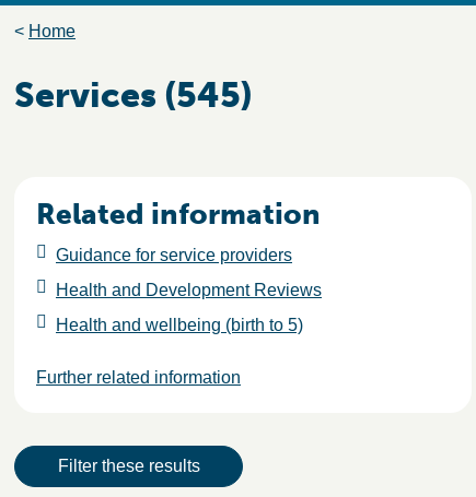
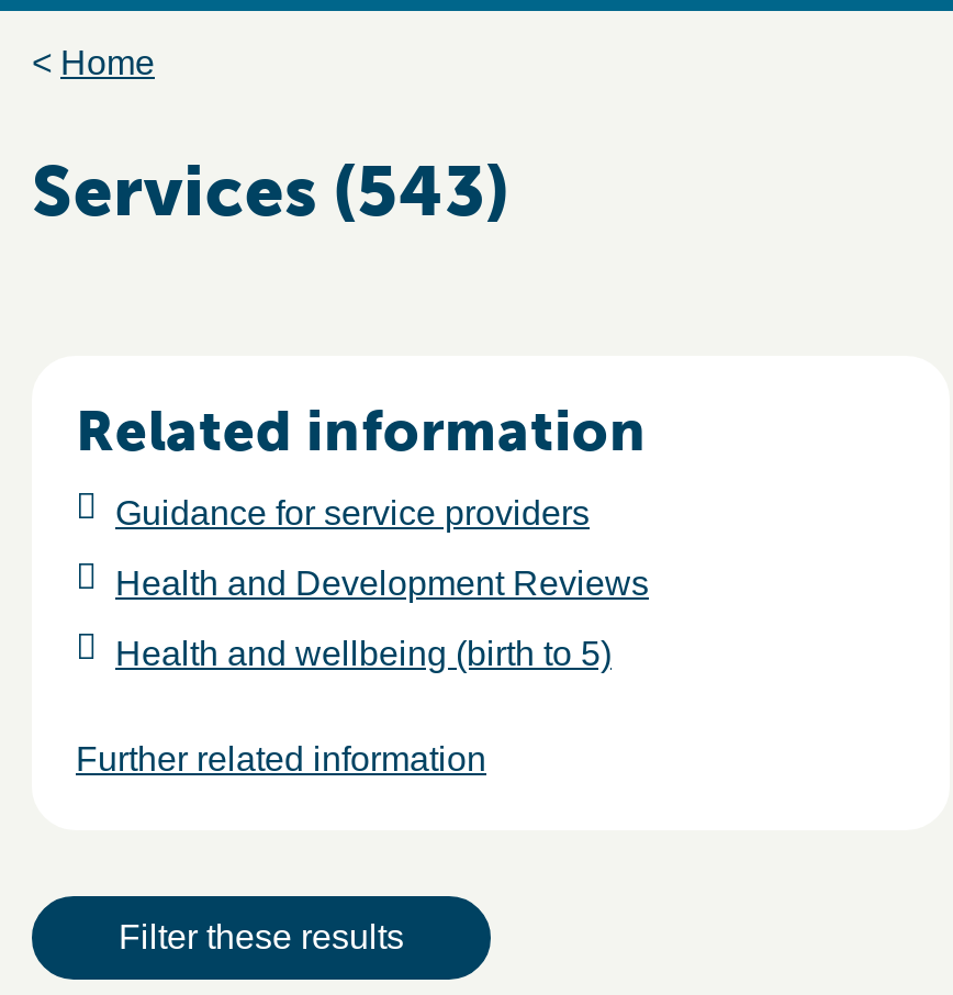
[14,74,253,116] Services (545) -> [32,149,511,233] Services (543)

